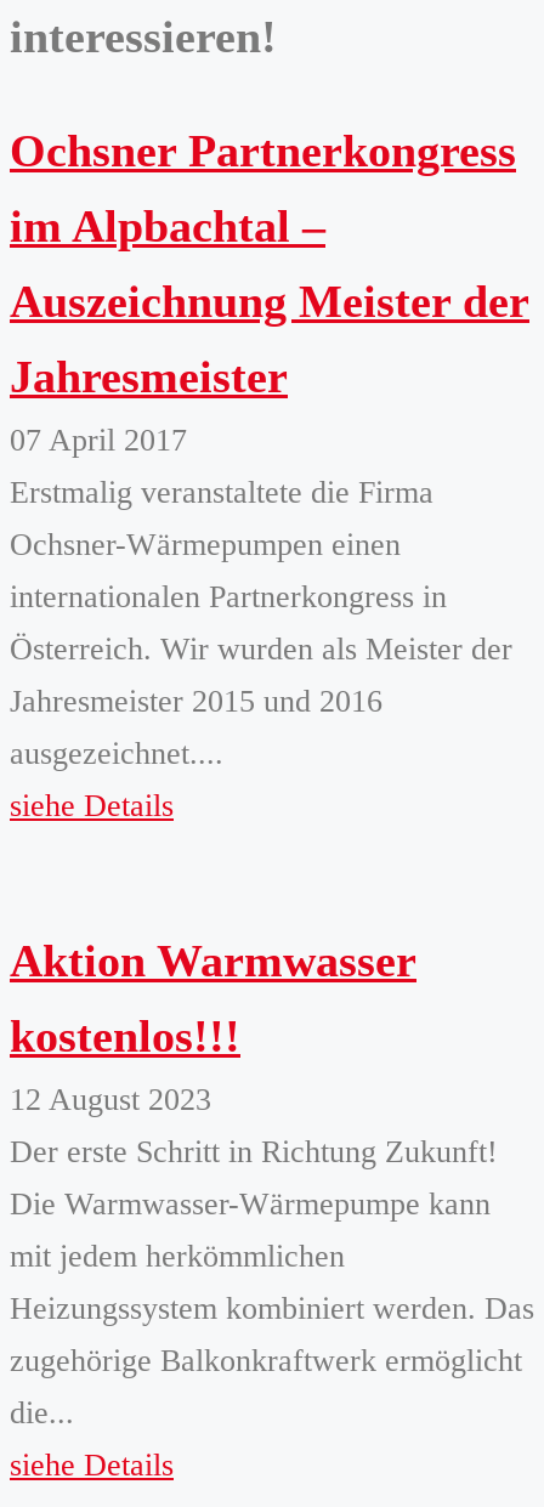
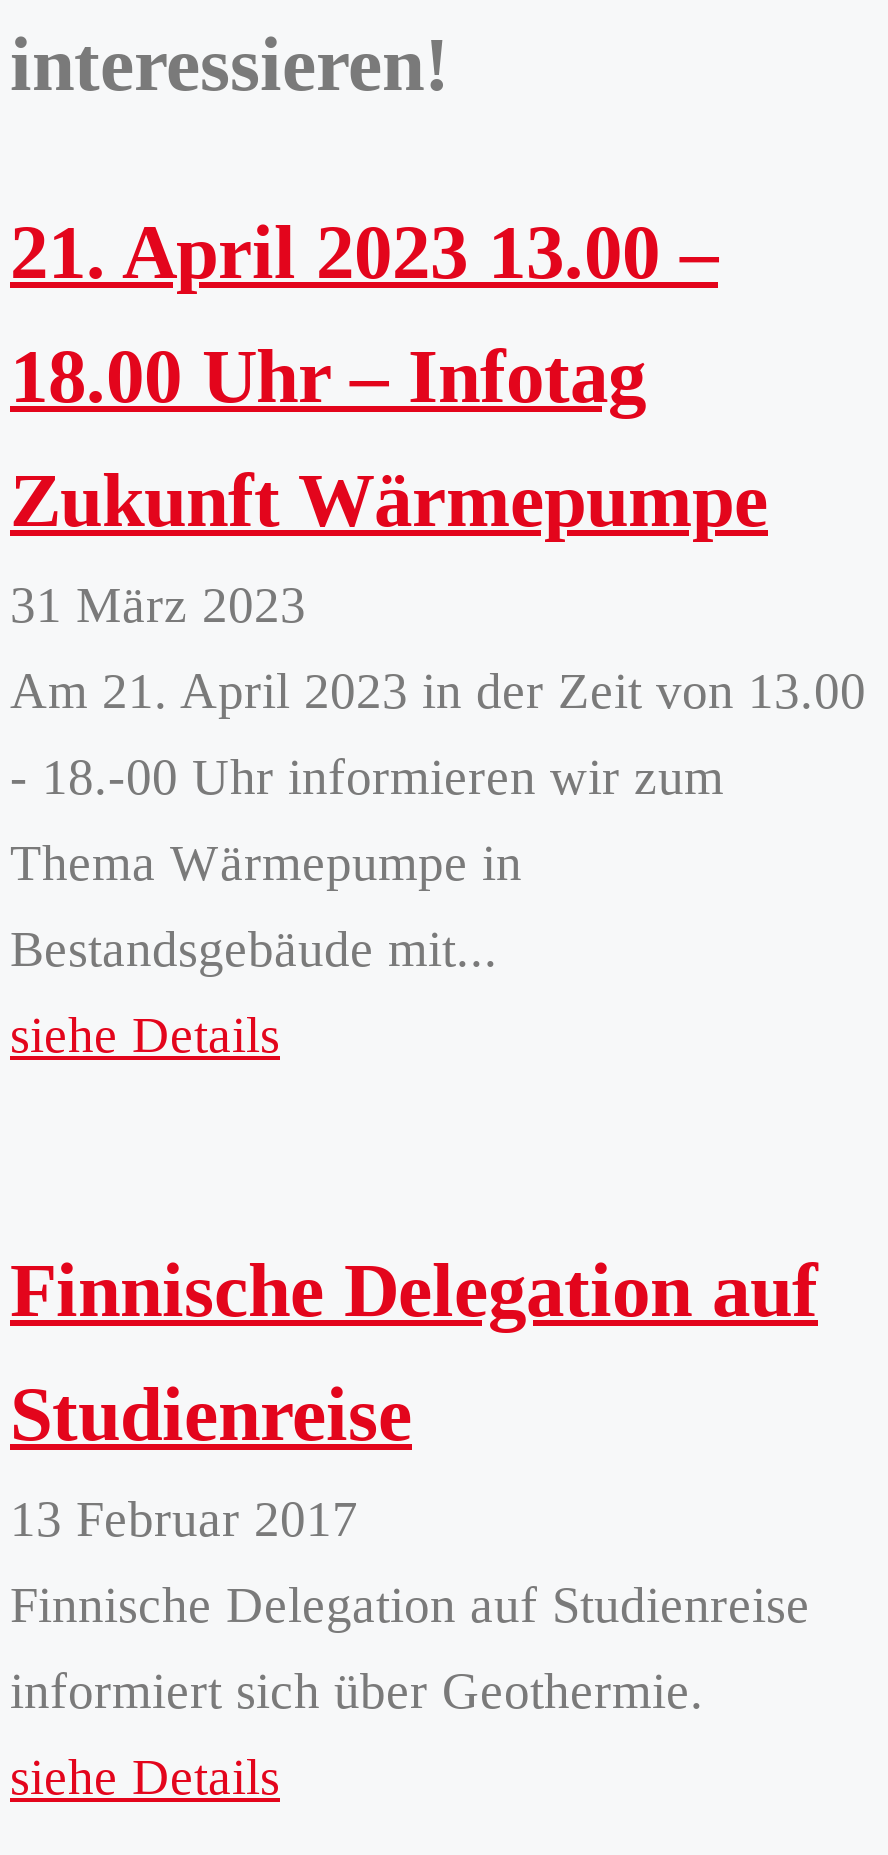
[10,125,529,771] Ochsner Partnerkongress | im Alpbachtal – | Auszeichnung Meister der | Jahresmeister | 07 April 2017 | Erstmalig veranstaltete die Firma | Ochsner-Wärmepumpen einen | internationalen Partnerkongress in | Österreich. Wir wurden als Meister der | Jahresmeister 2015 und 2016 | ausgezeichnet.... -> [10,210,866,978] 21. April 2023 13.00 – | 18.00 Uhr – Infotag | Zukunft Wärmepumpe | 31 März 2023 | Am 21. April 2023 in der Zeit von 13.00 | - 18.-00 Uhr informieren wir zum | Thema Wärmepumpe in | Bestandsgebäude mit...
[10,935,534,1430] Aktion Warmwasser | kostenlos!!! | 12 August 2023 | Der erste Schritt in Richtung Zukunft! | Die Warmwasser-Wärmepumpe kann | mit jedem herkömmlichen | Heizungssystem kombiniert werden. Das | zugehörige Balkonkraftwerk ermöglicht | die... -> [10,1248,818,1720] Finnische Delegation auf | Studienreise | 13 Februar 2017 | Finnische Delegation auf Studienreise | informiert sich über Geothermie.

